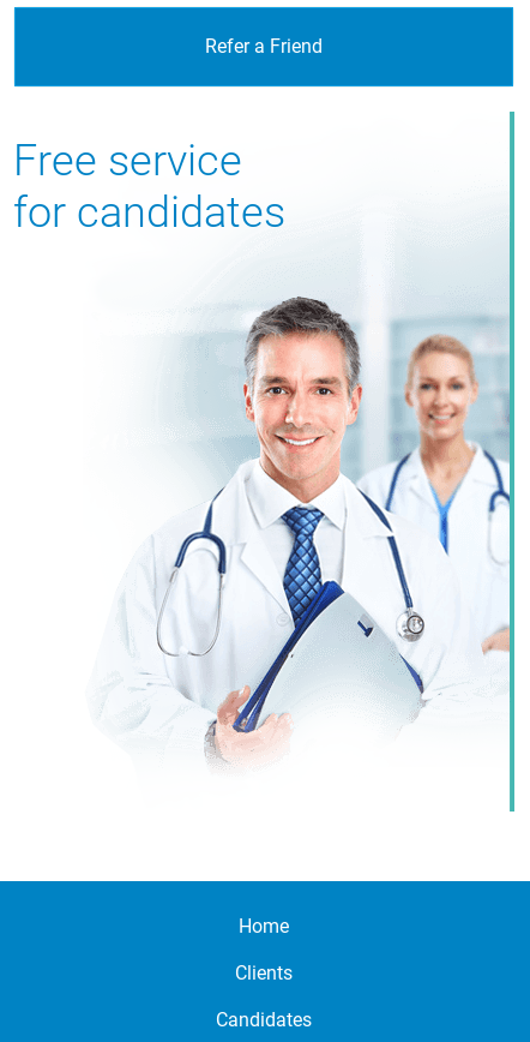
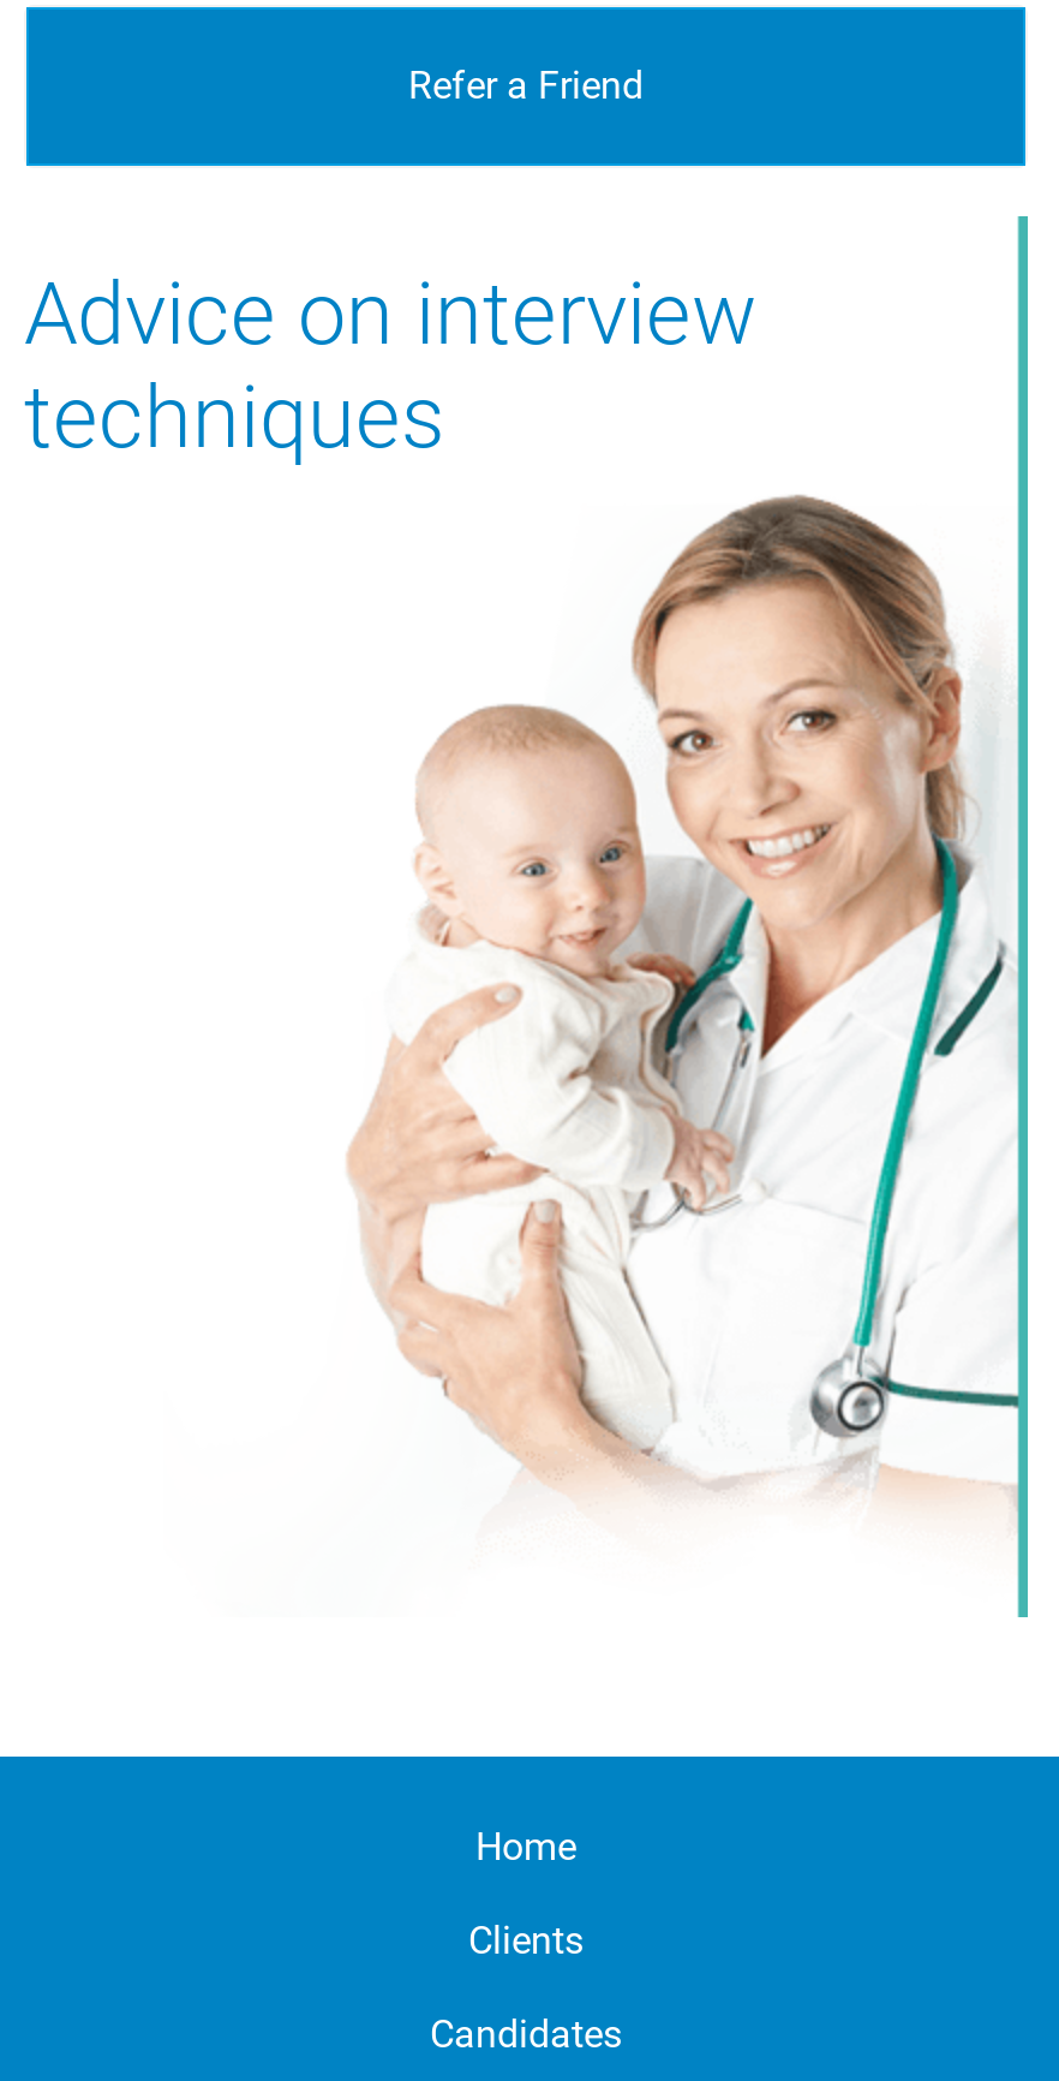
[13,136,285,238] Free service | for candidates -> [24,264,756,469] Advice on interview | techniques
[138,241,511,762] [image] -> [305,478,1021,1509] [image]

